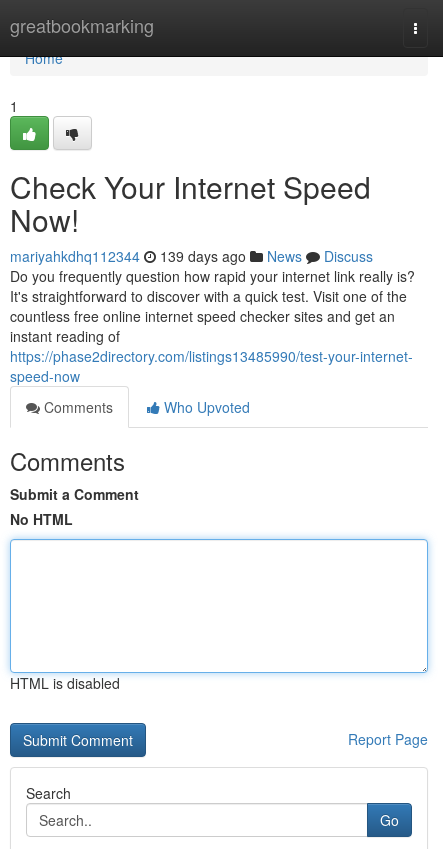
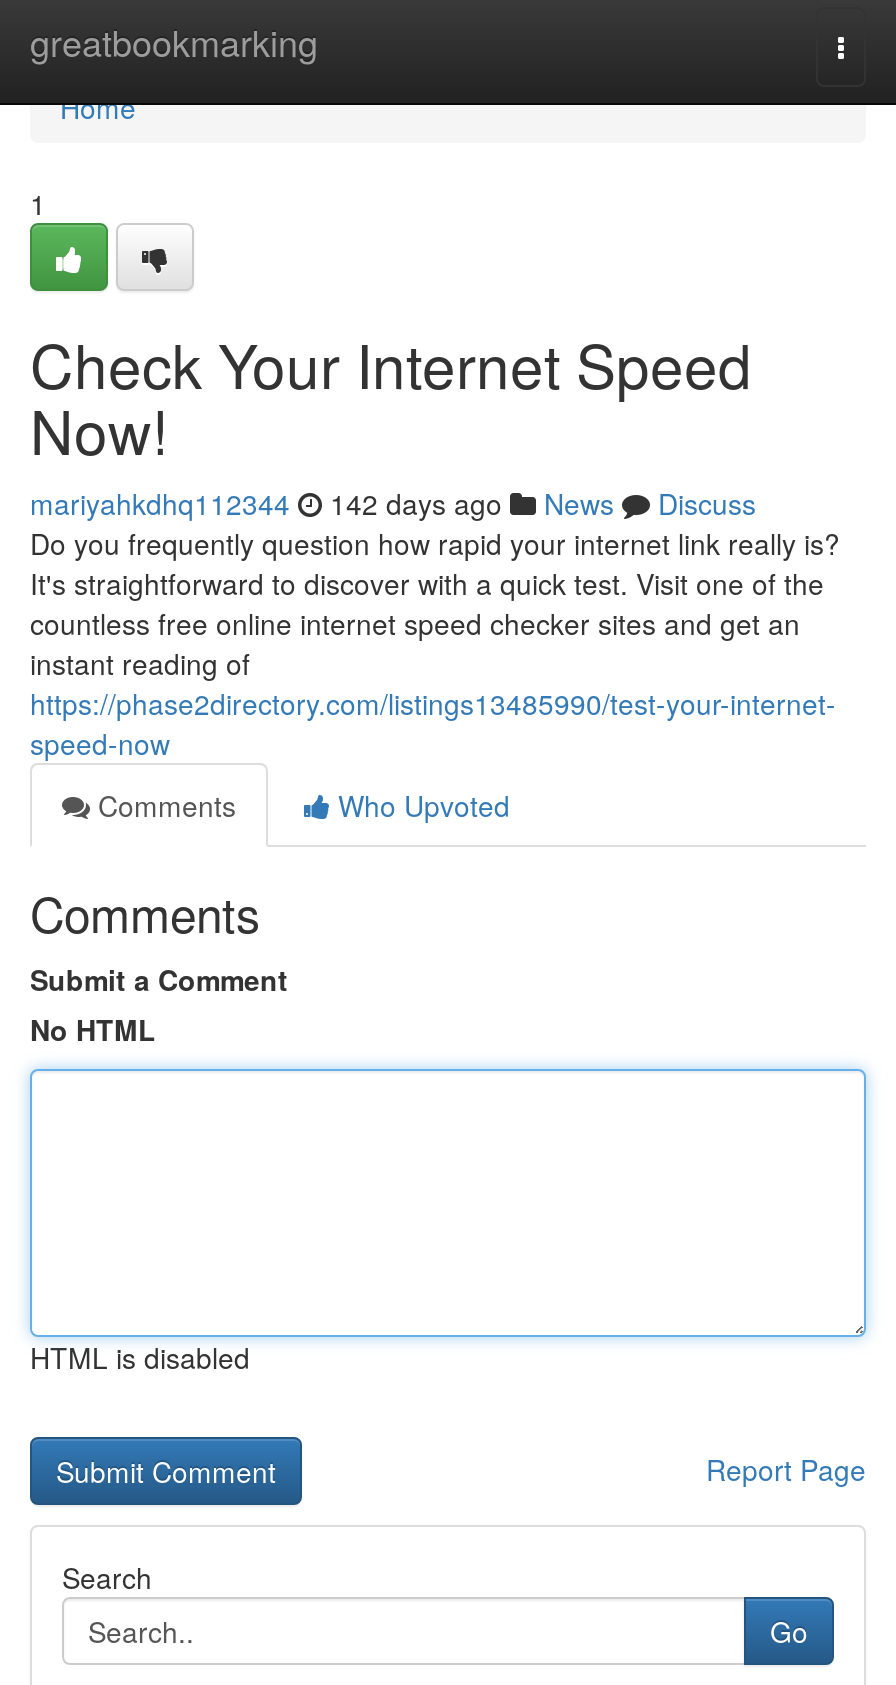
[10,246,373,266] mariyahkdhq112344 139 days ago News Discuss -> [30,483,756,523] mariyahkdhq112344 142 days ago News Discuss

